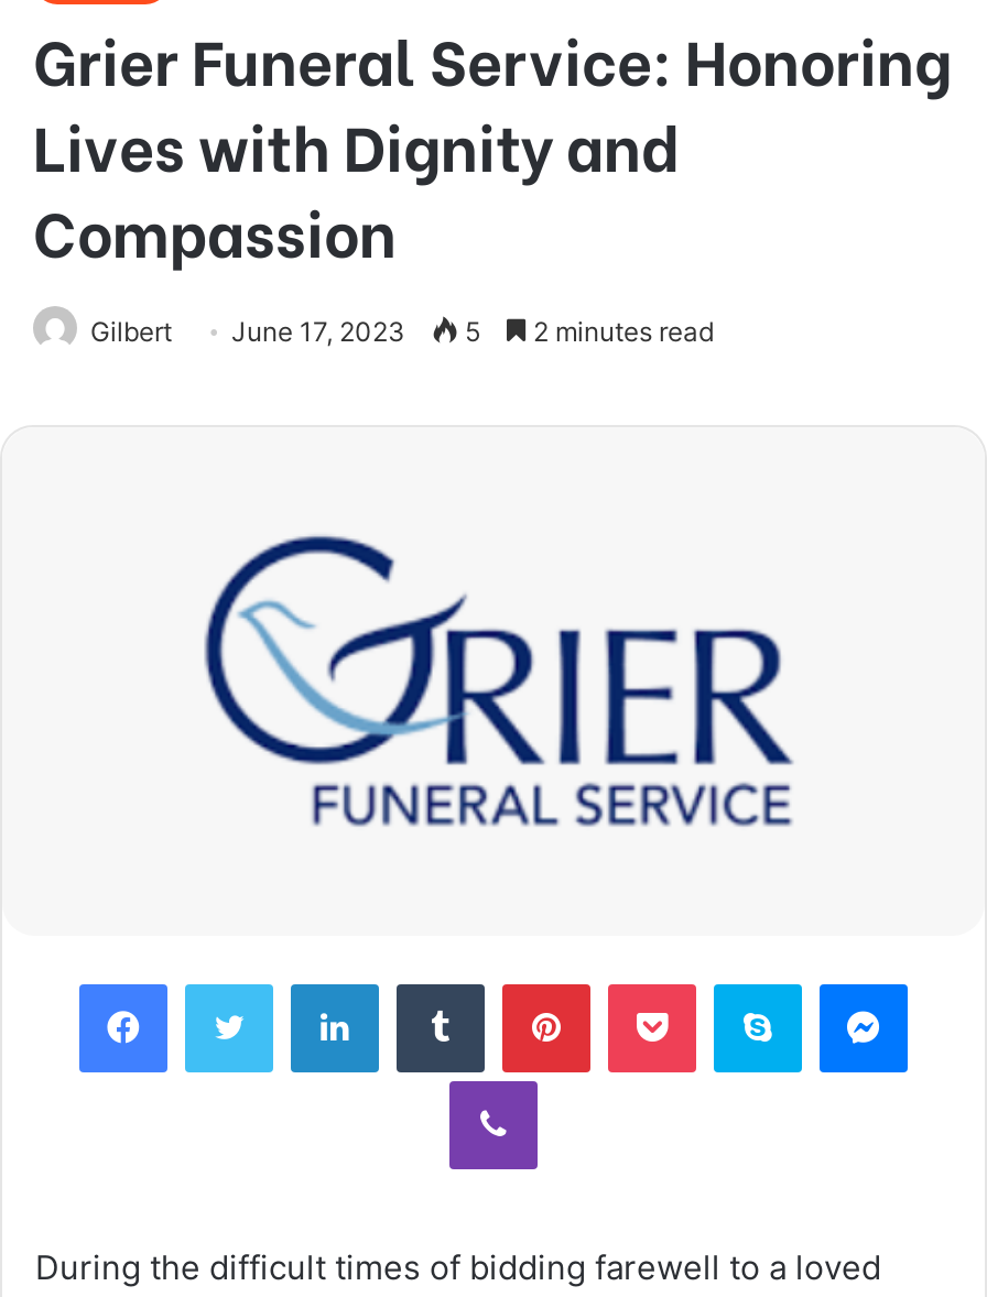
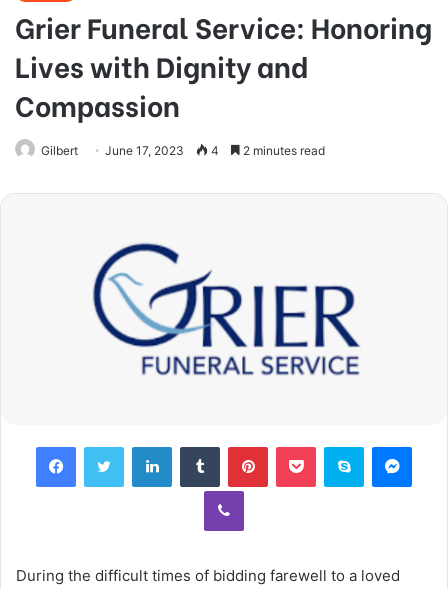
[90,315,714,348] Gilbert June 17, 2023 5 2 minutes read -> [41,143,325,158] Gilbert June 17, 2023 4 2 minutes read

